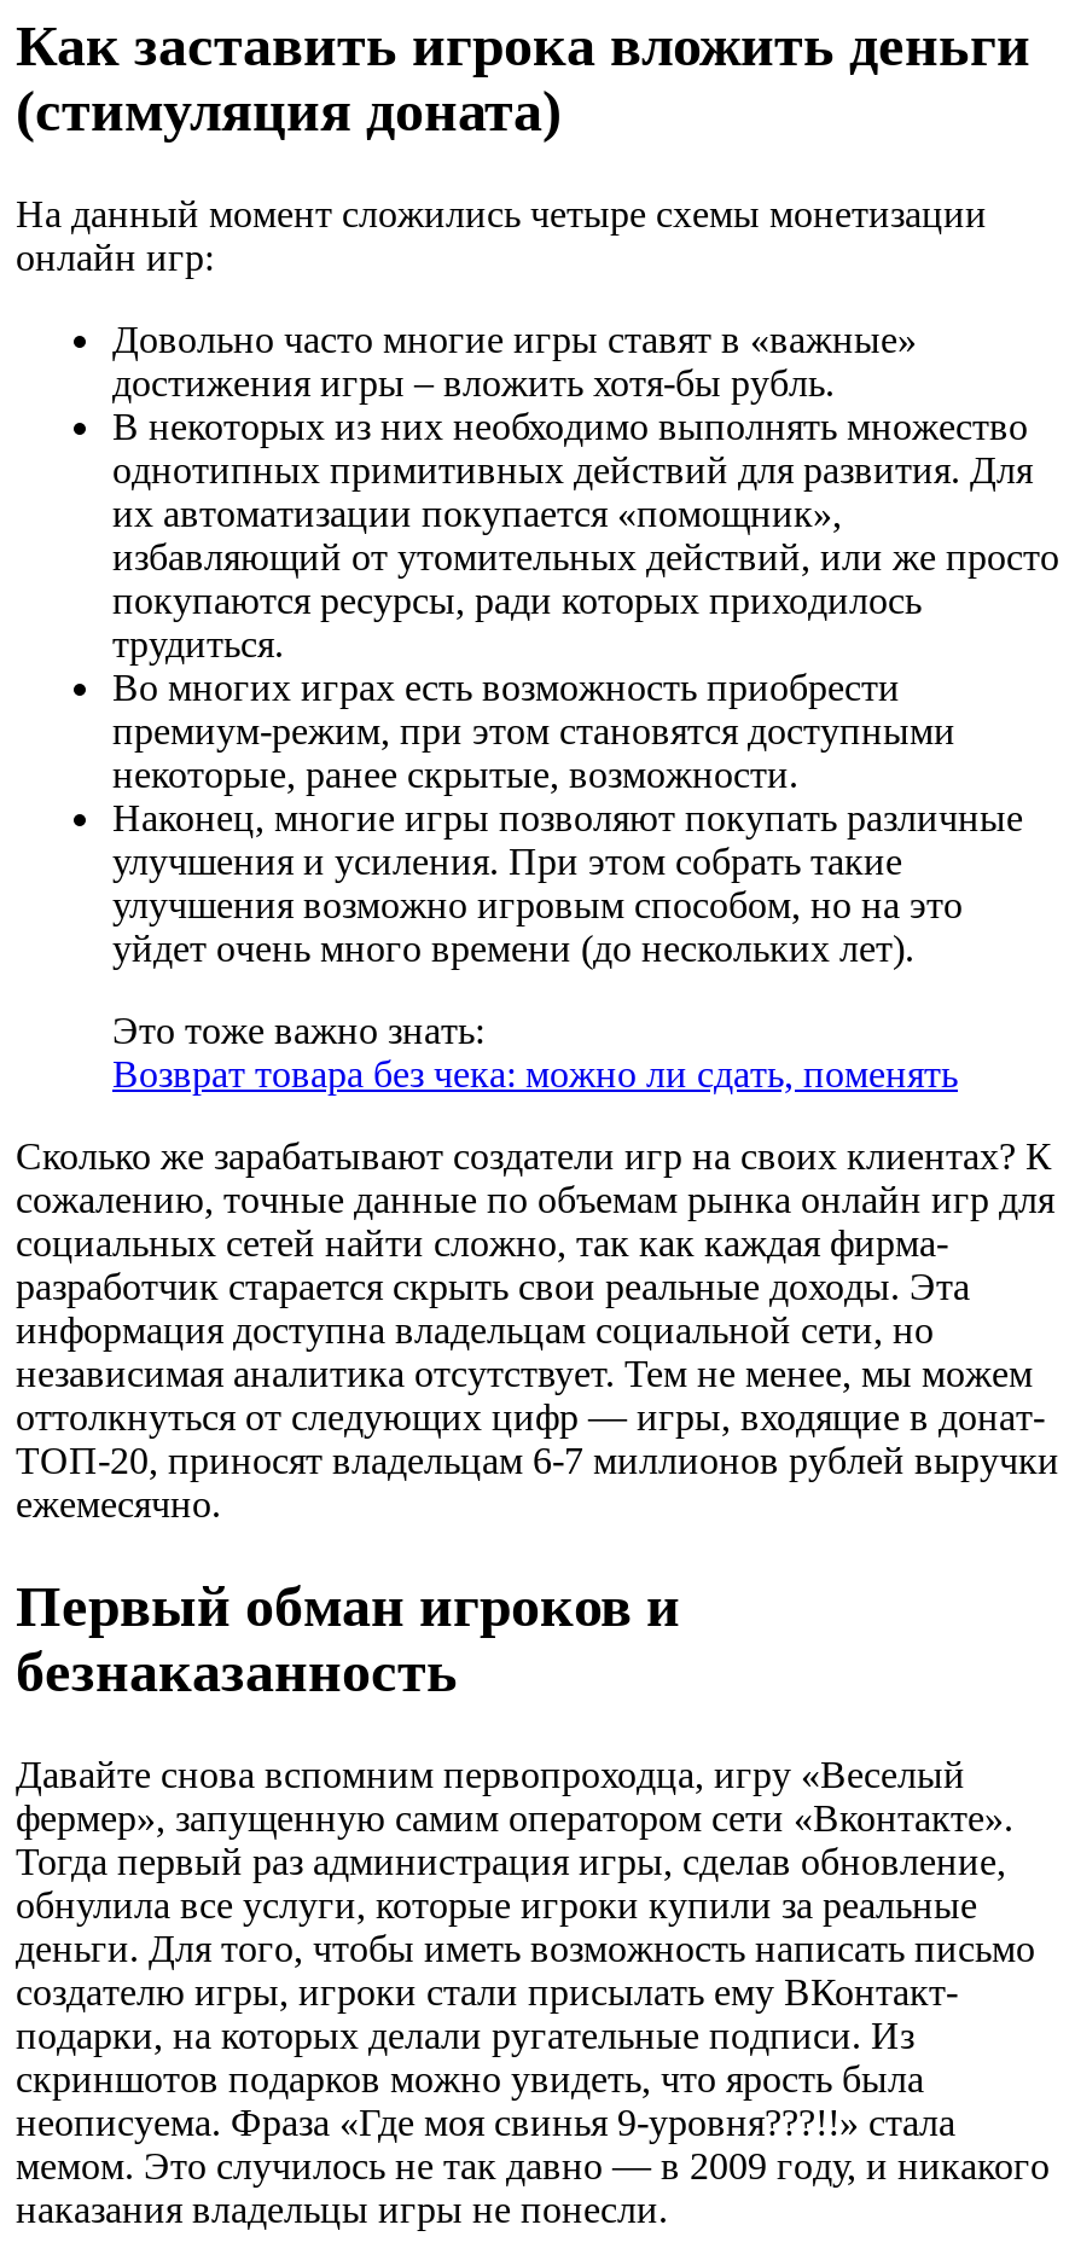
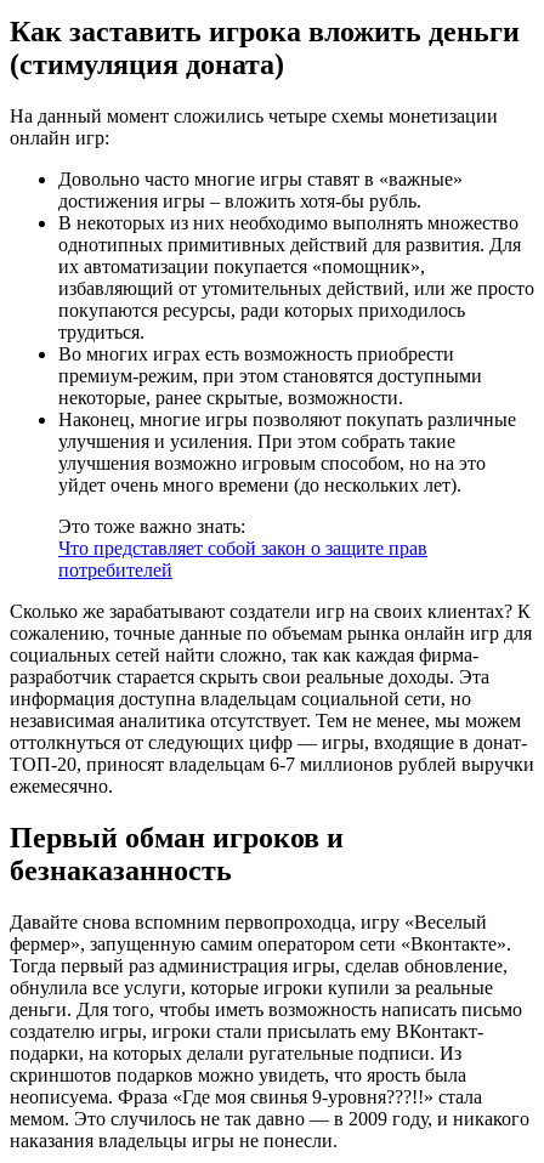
[112,1053,958,1094] Возврат товара без чека: можно ли сдать, поменять -> [58,538,427,580] Что представляет собой закон о защите прав | потребителей

